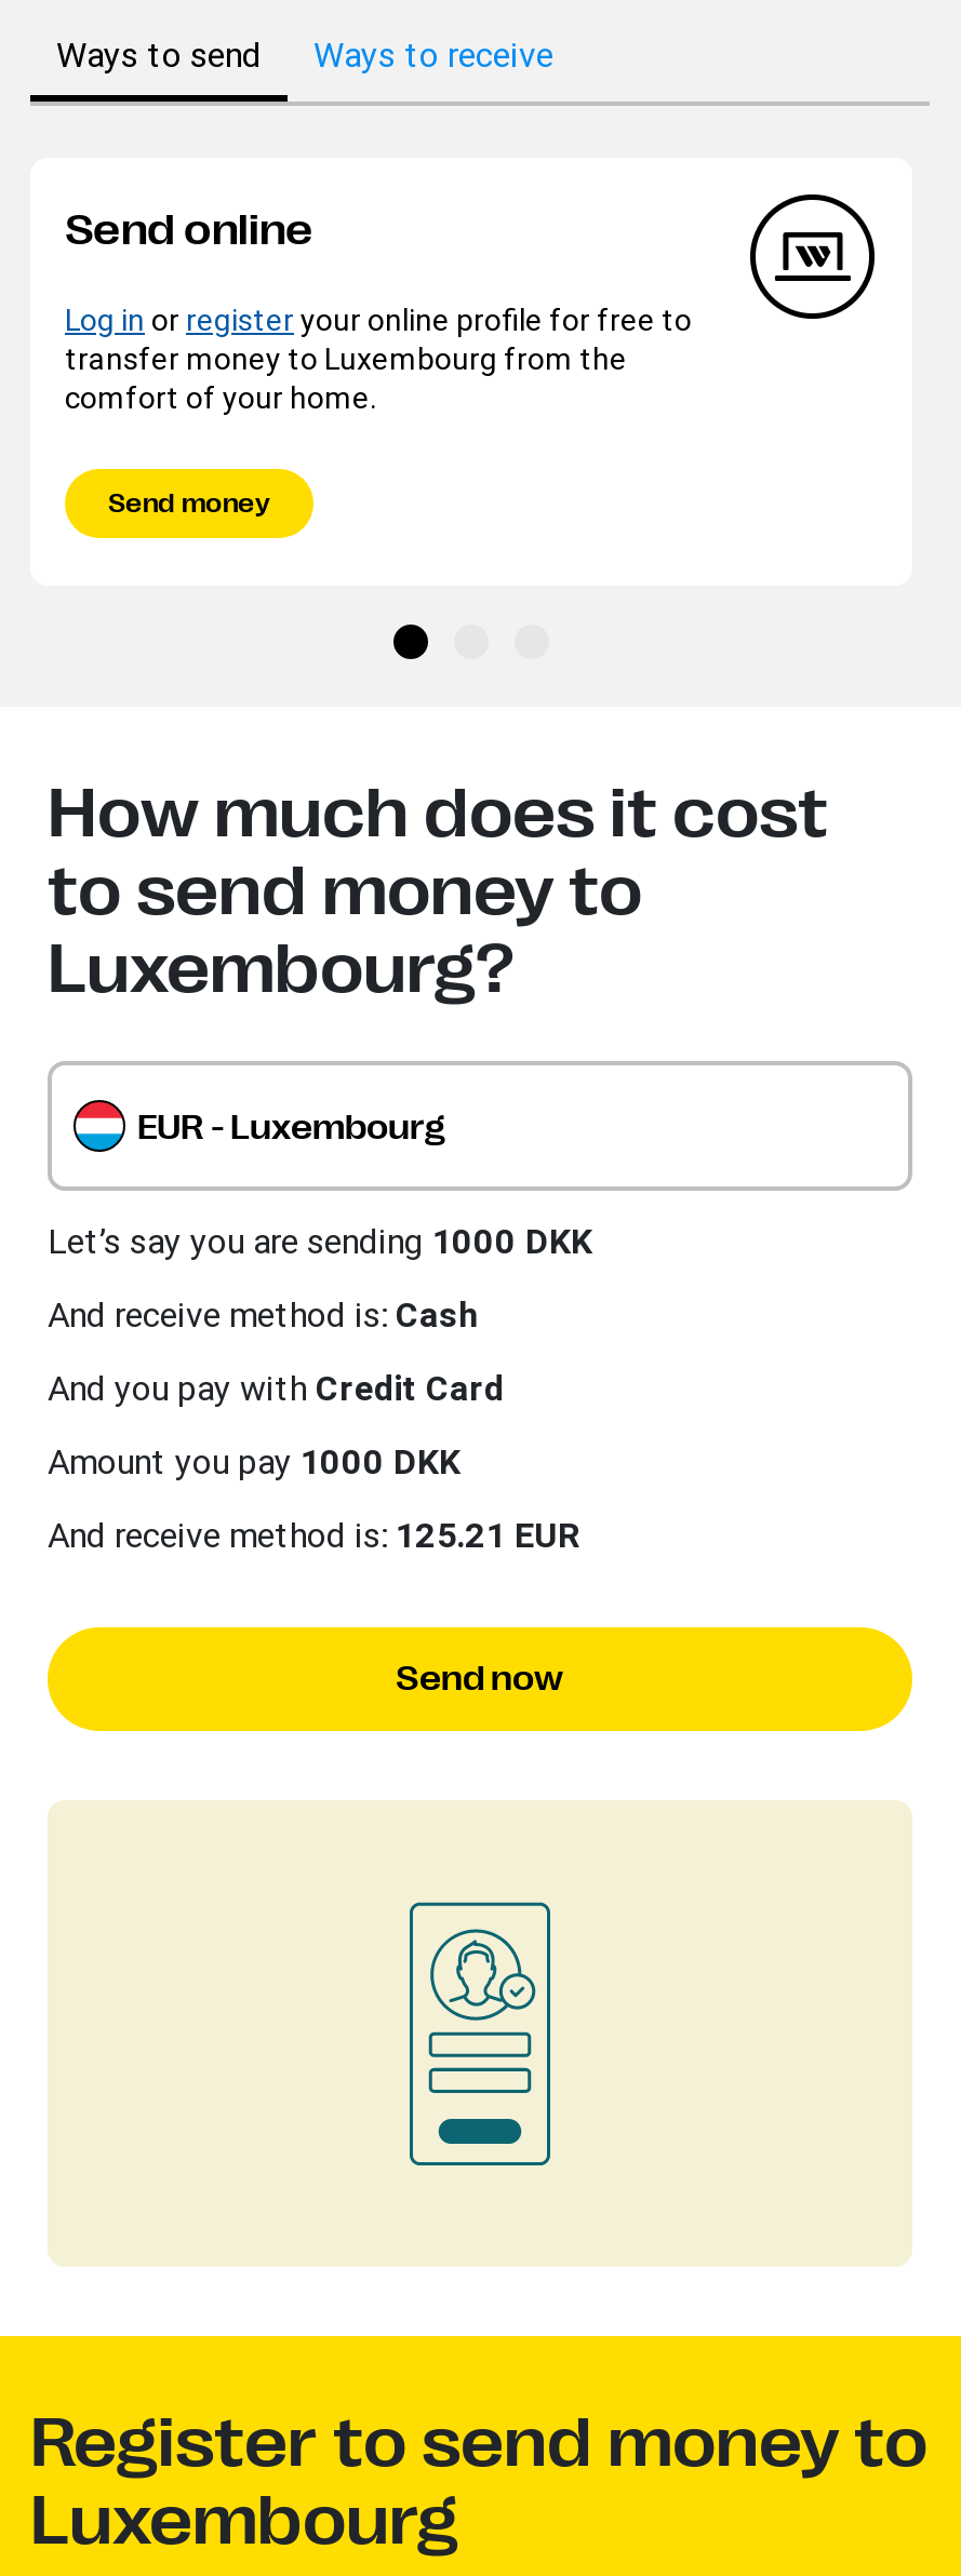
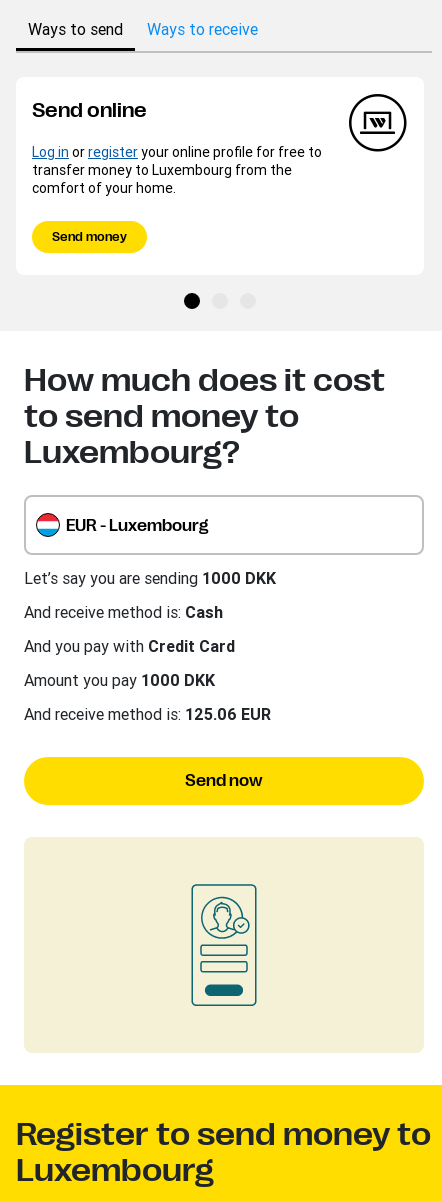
[48,1512,579,1555] And receive method is: 125.21 EUR -> [24,703,271,723] And receive method is: 125.06 EUR

